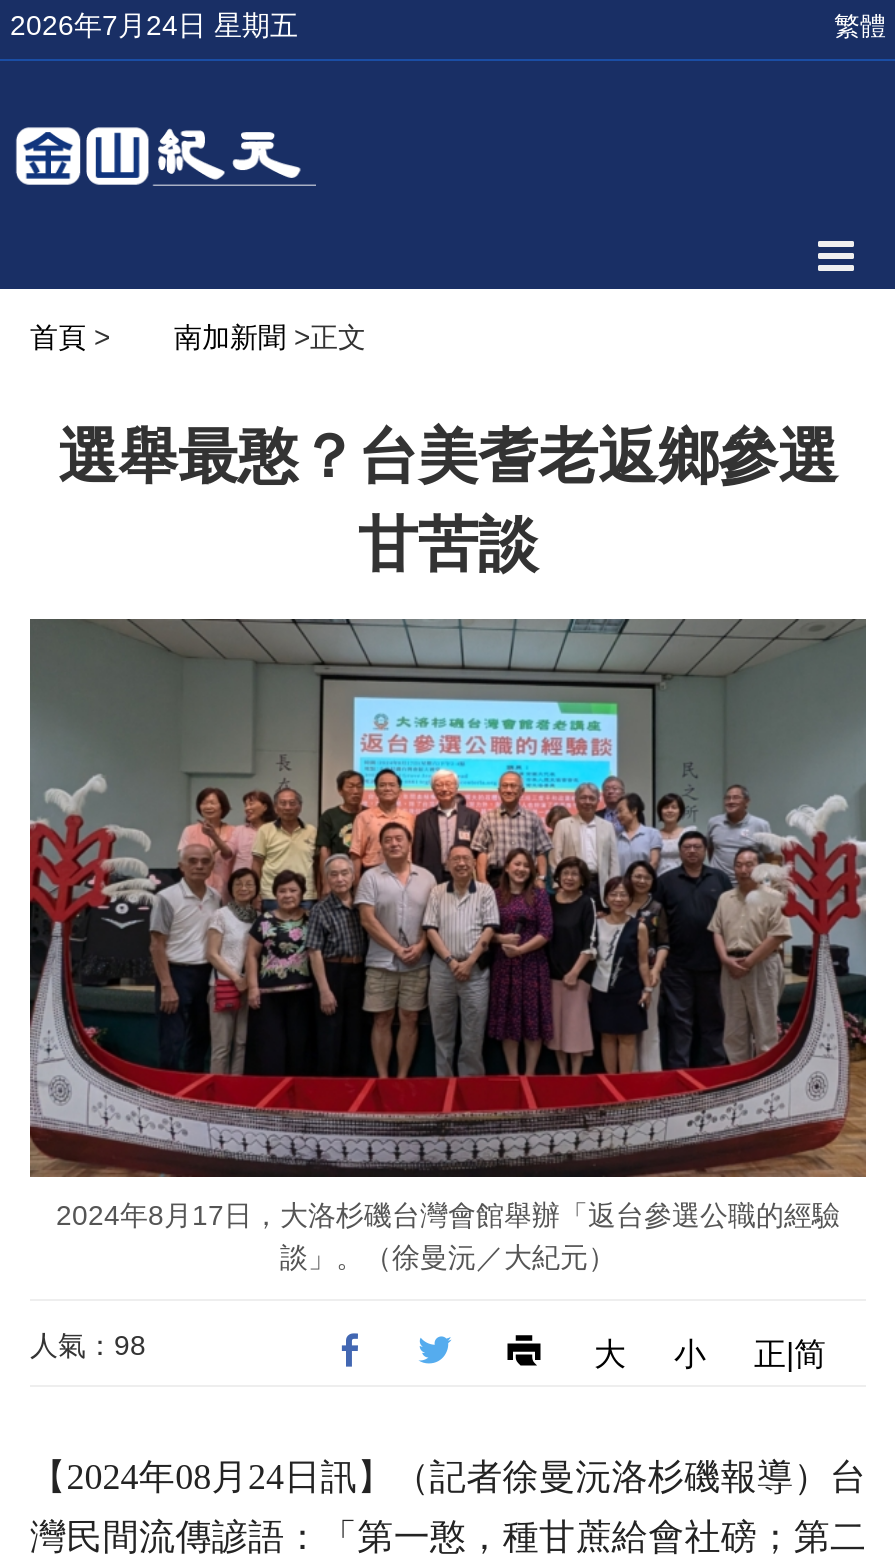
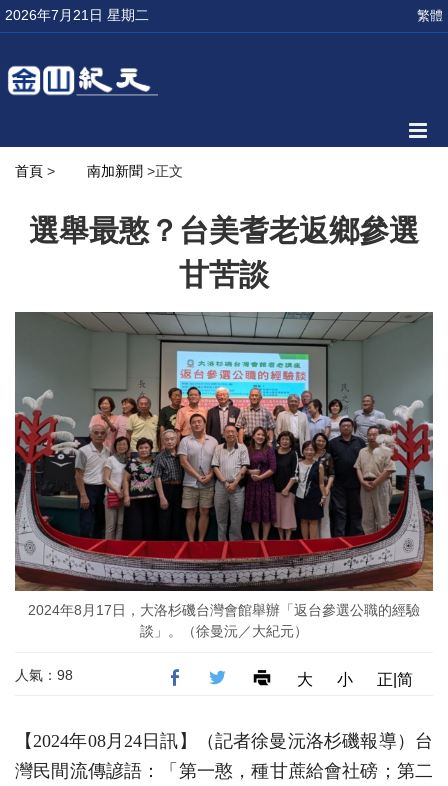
[10,9,298,41] 2026年7月24日 星期五 -> [5,7,149,23] 2026年7月21日 星期二

